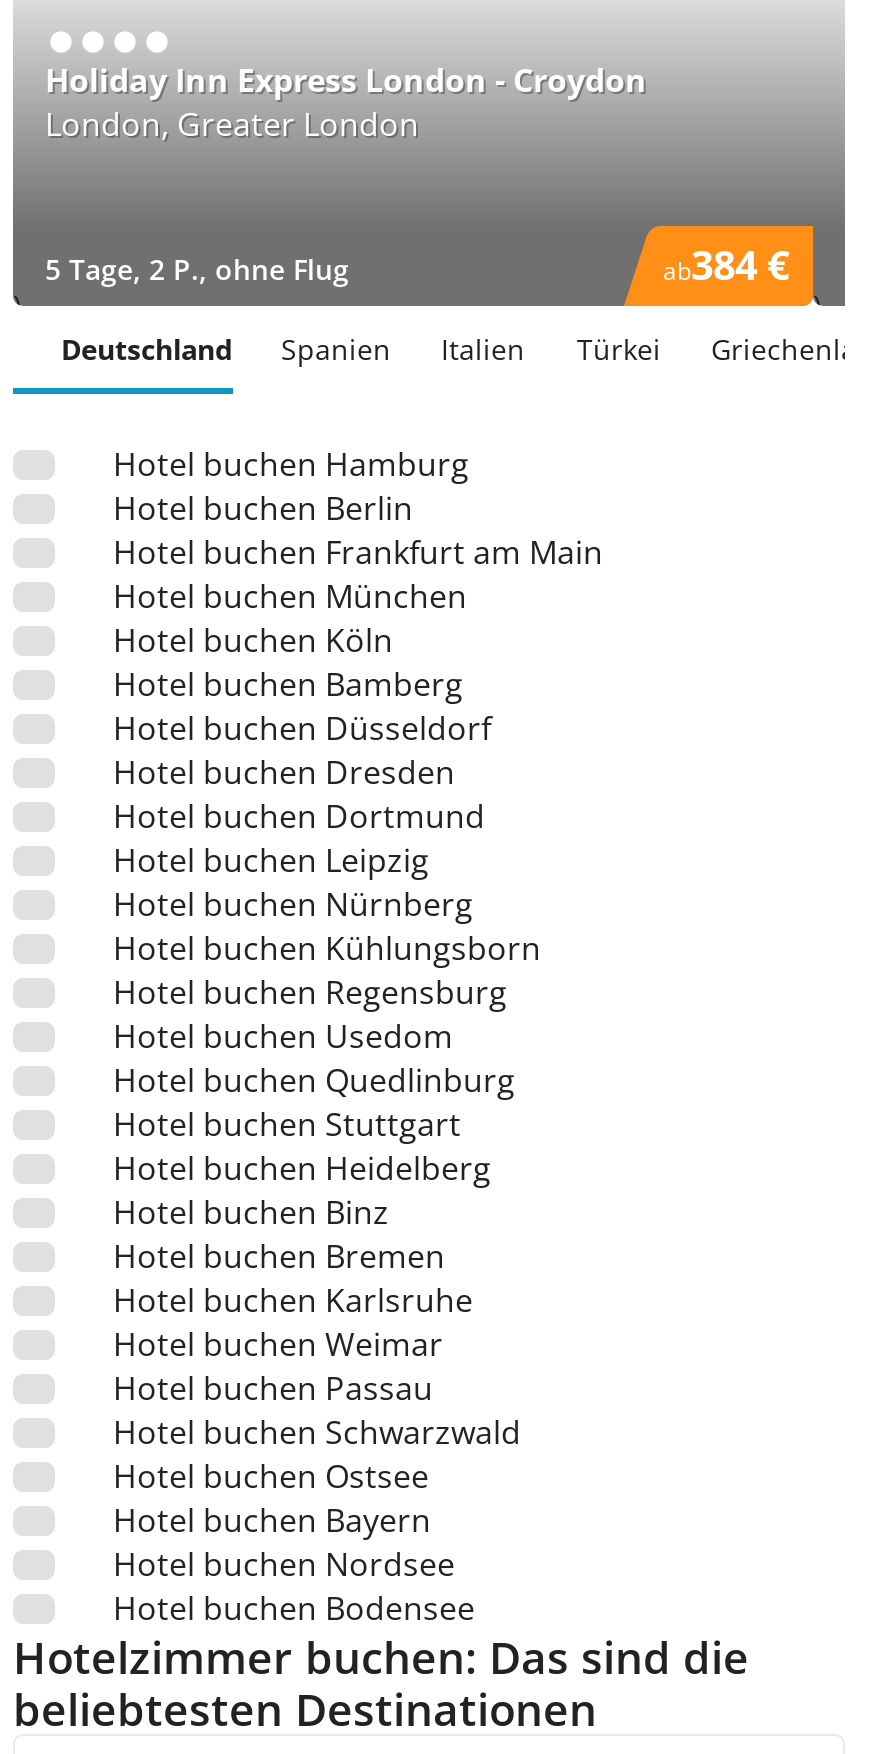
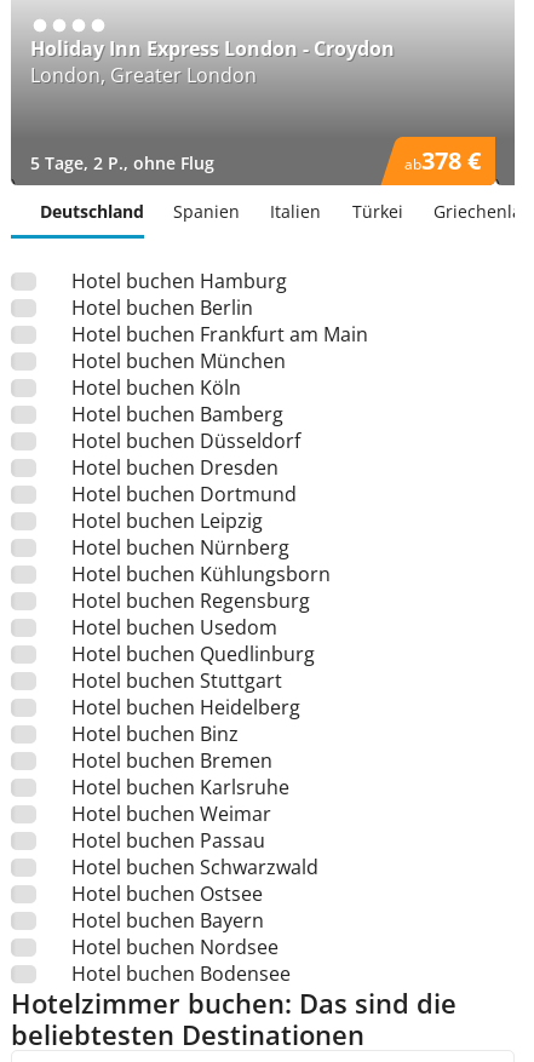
[663,238,789,292] ab384 € -> [404,144,481,177] ab378 €

